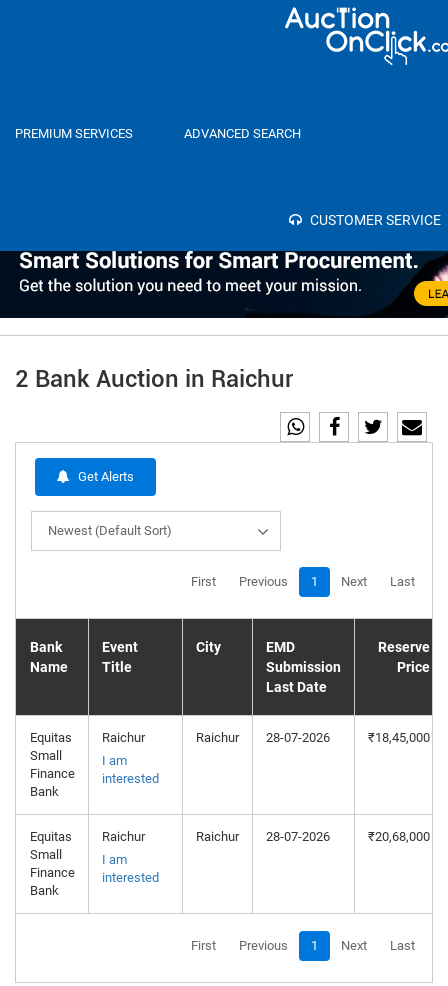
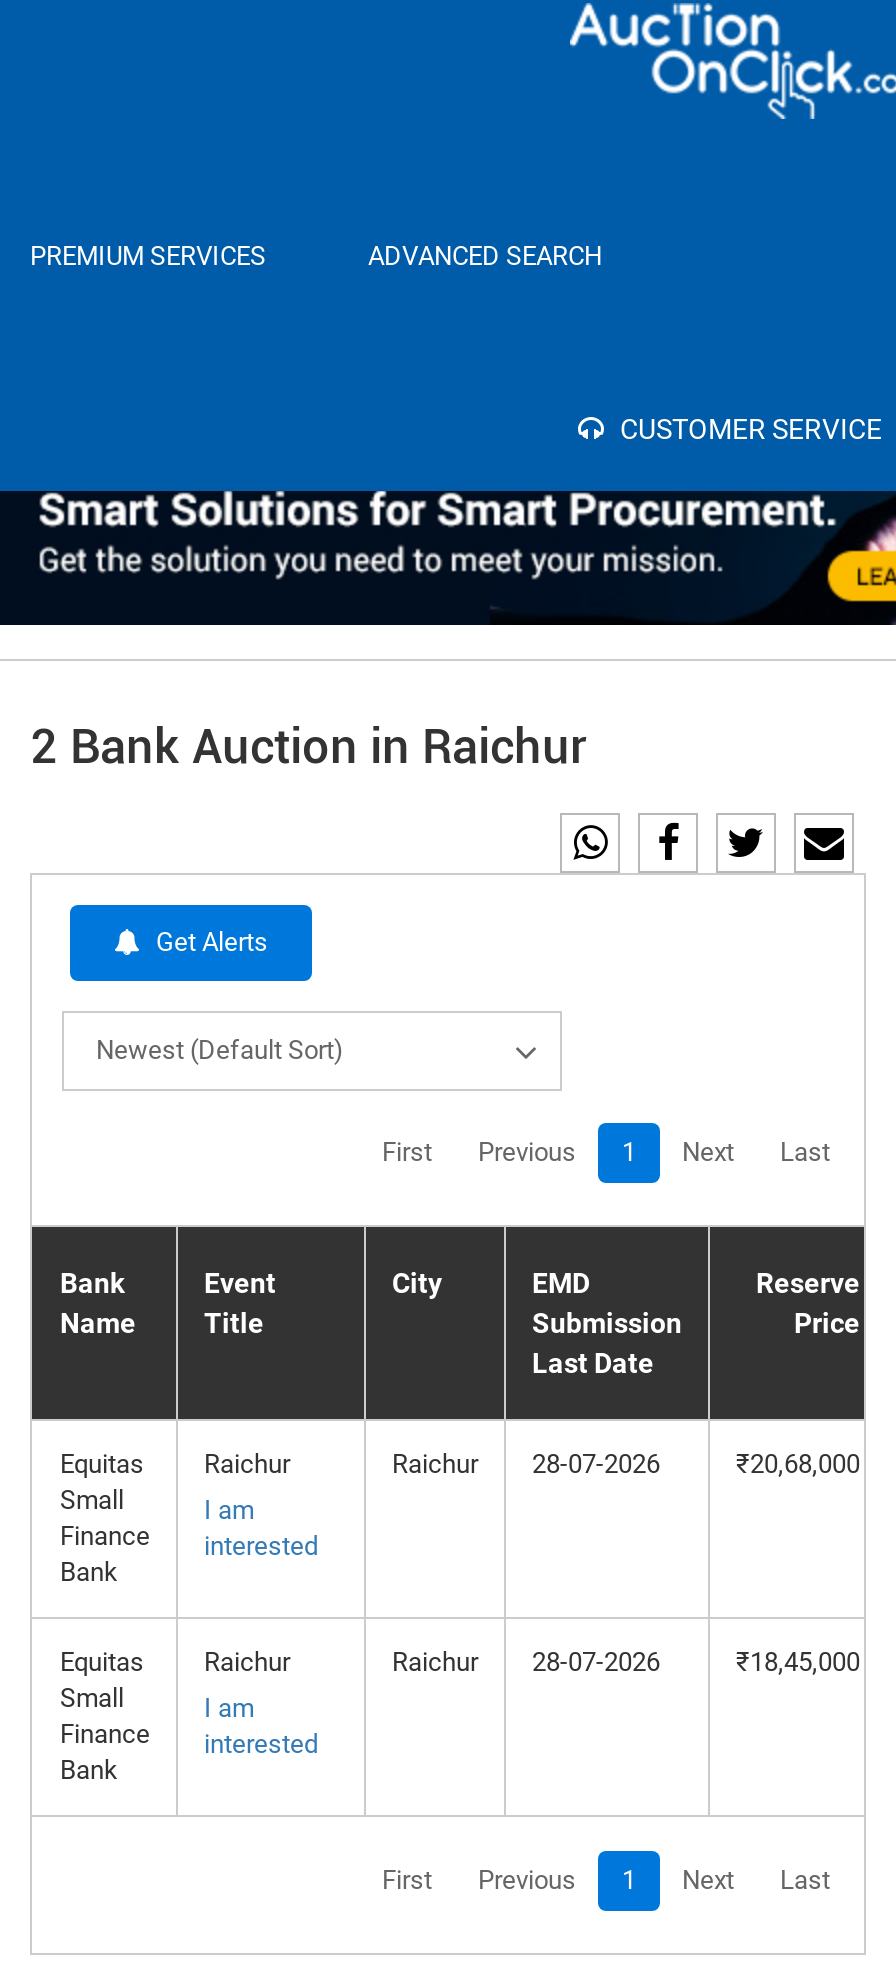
[368,730,430,745] ₹18,45,000 -> [736,1449,860,1479] ₹20,68,000
[368,829,430,844] ₹20,68,000 -> [736,1647,860,1677] ₹18,45,000

